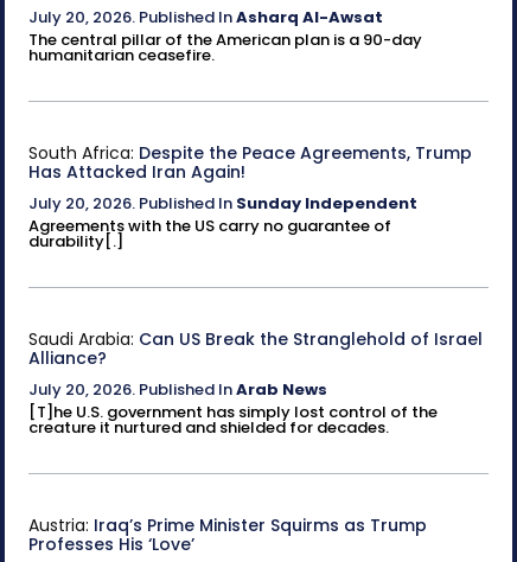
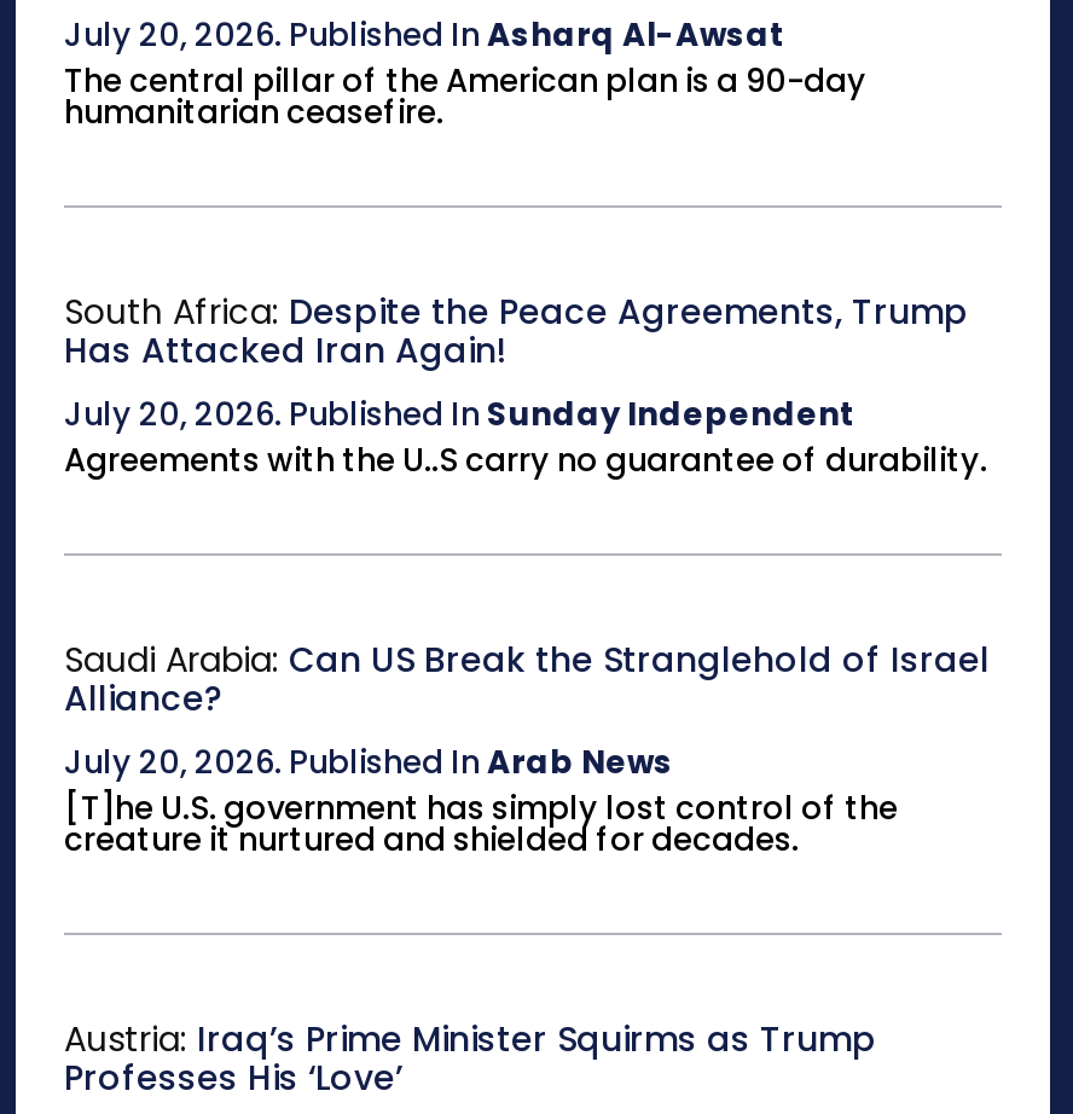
[28,215,391,253] Agreements with the US carry no guarantee of | durability[.] -> [64,437,987,483] Agreements with the U..S carry no guarantee of durability.

